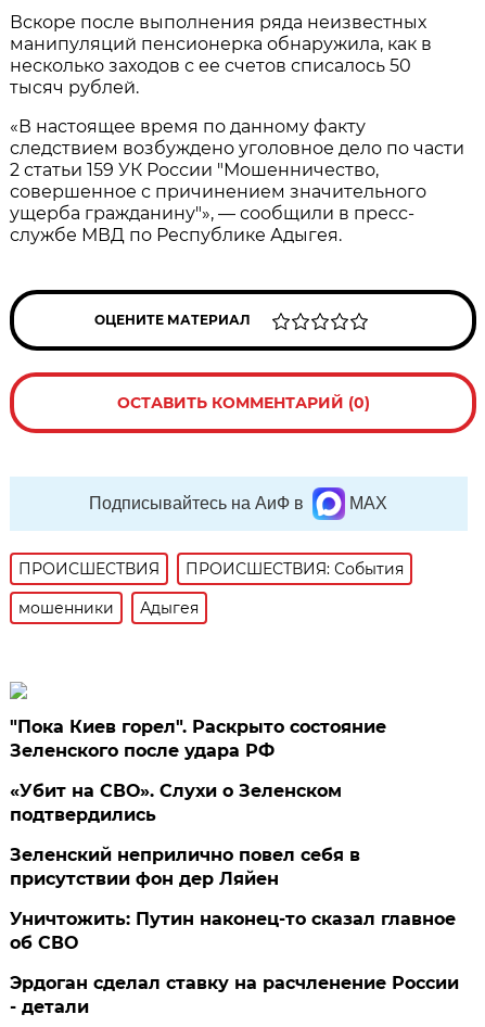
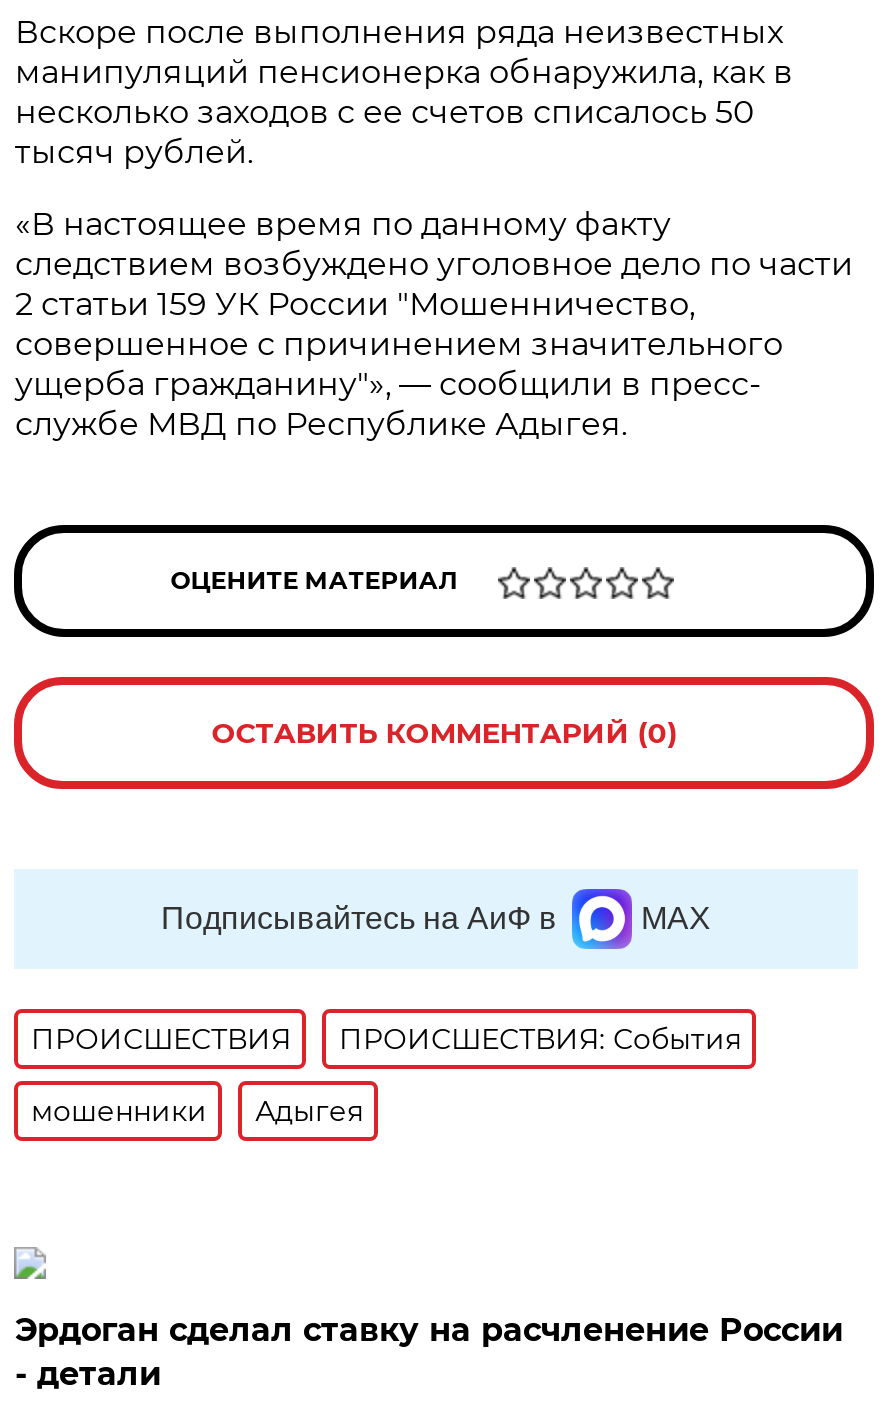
[10,717,456,953] "Пока Киев горел". Раскрыто состояние | Зеленского после удара РФ | «Убит на СВО». Слухи о Зеленском | подтвердились | Зеленский неприлично повел cебя в | присутствии фон дер Ляйен | Уничтожить: Путин наконец-то сказал главное | об СВО -> none

